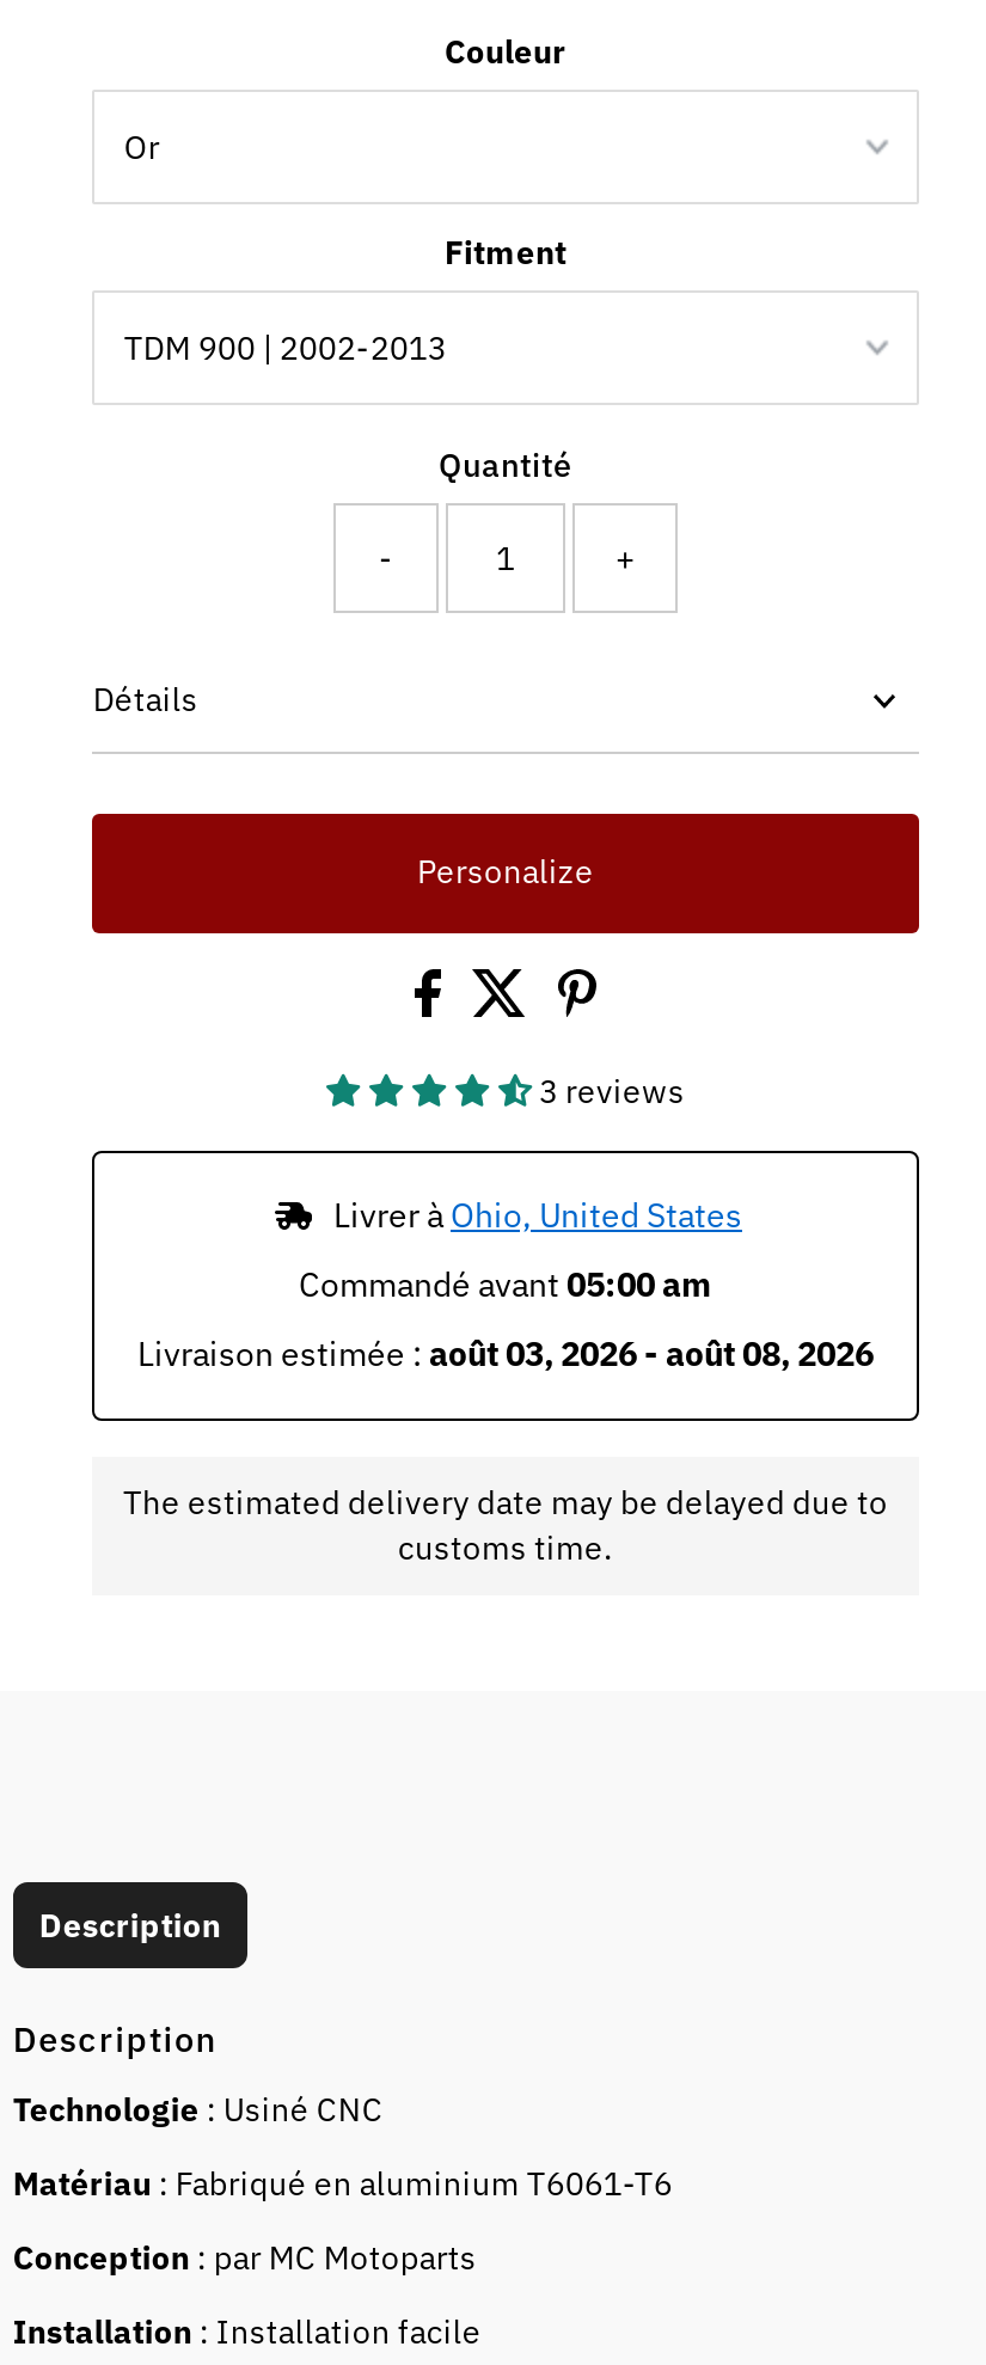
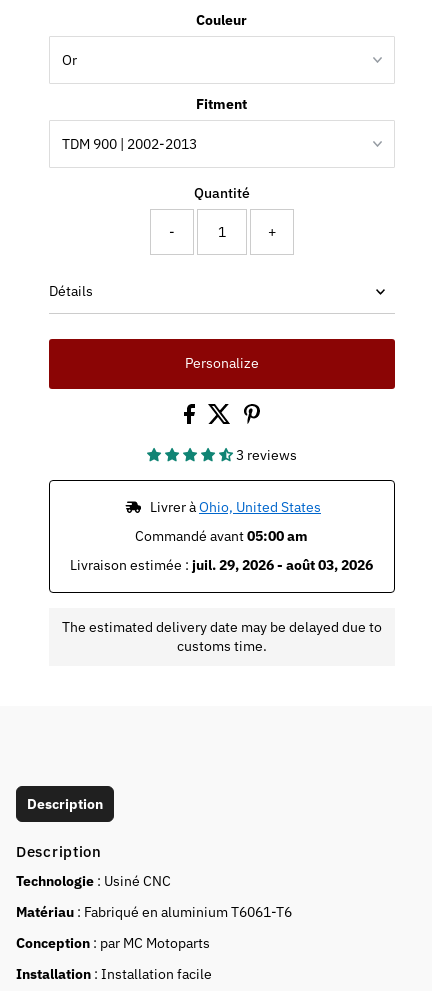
[137,1332,874,1375] Livraison estimée : août 03, 2026 - août 08, 2026 -> [70,556,373,574] Livraison estimée : juil. 29, 2026 - août 03, 2026

